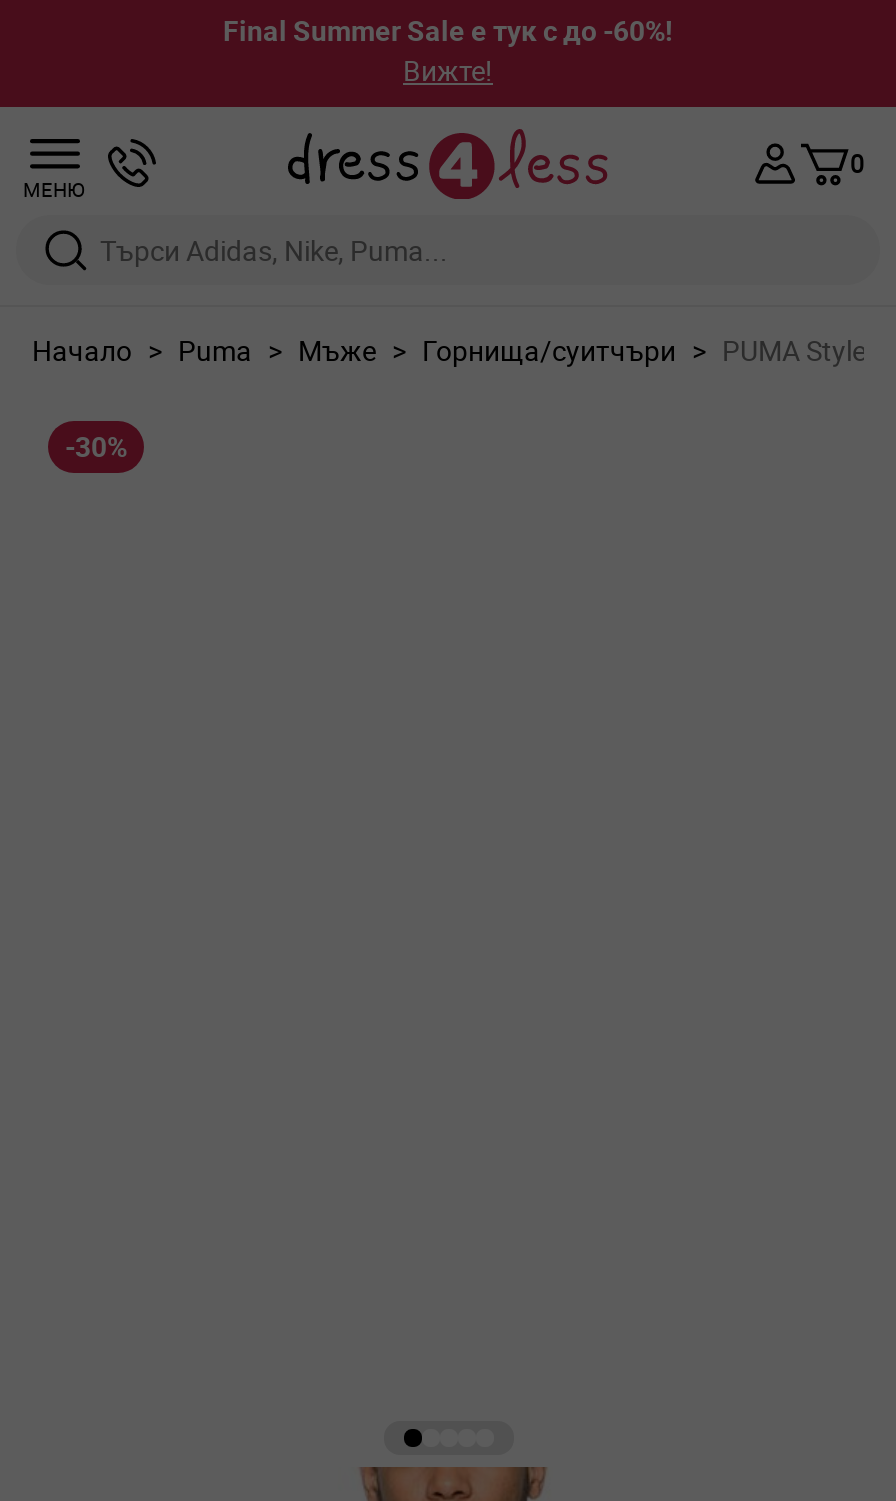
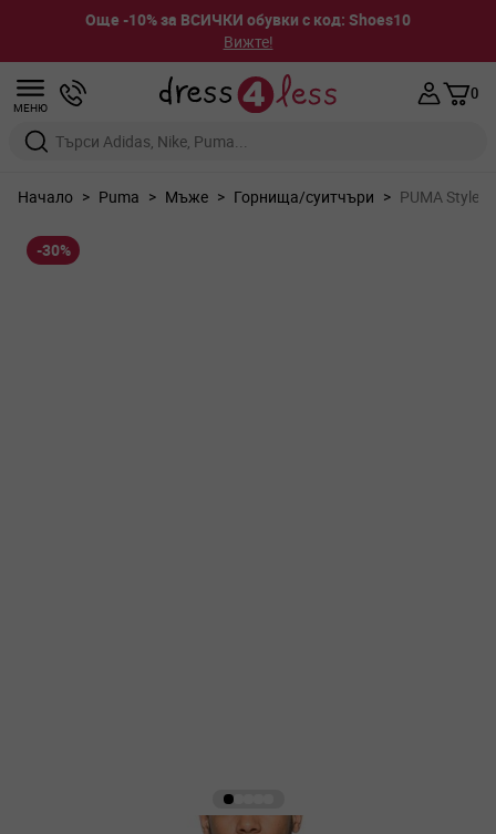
[223,11,673,49] Final Summer Sale е тук с до -60%! -> [85,9,411,30] Още -10% за ВСИЧКИ обувки с код: Shoes10

